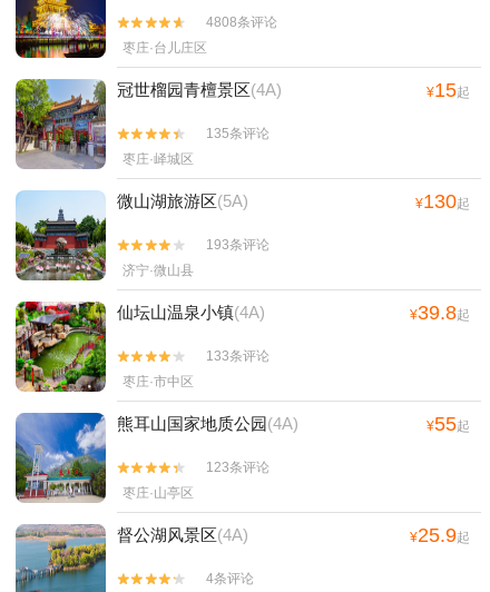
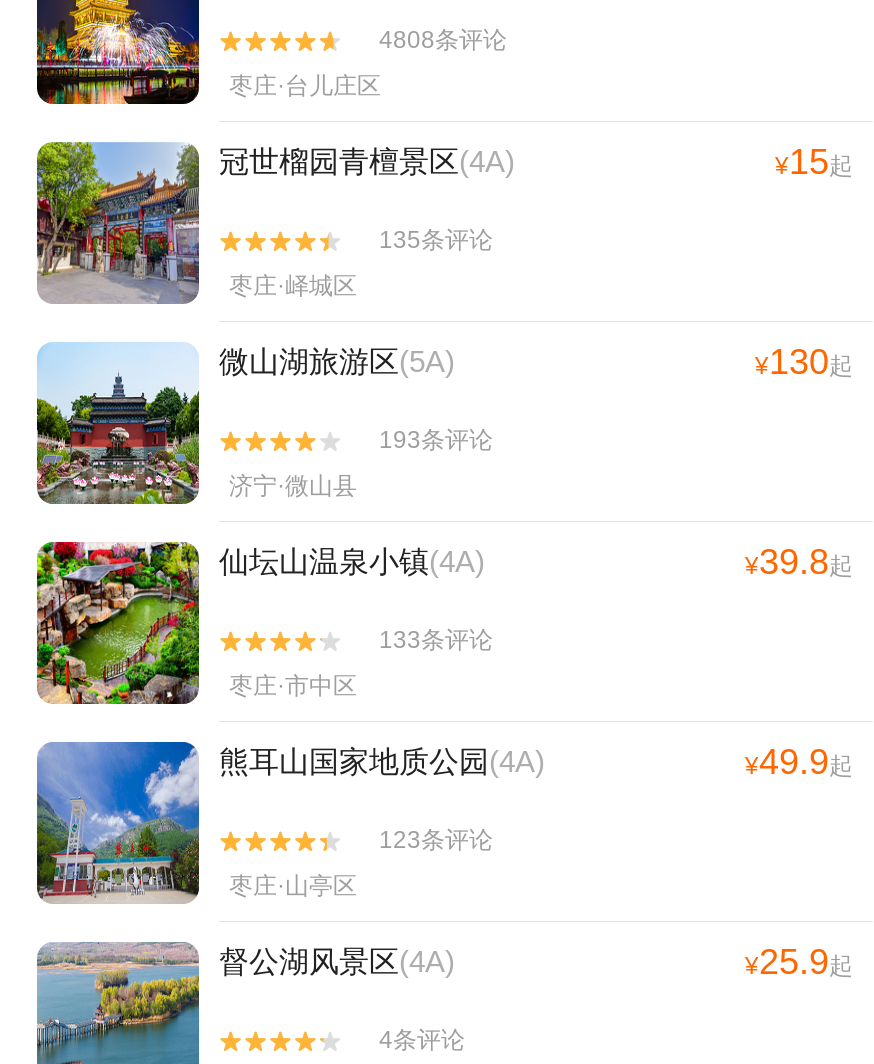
[427,413,470,436] ¥55起 -> [745,743,853,783] ¥49.9起

